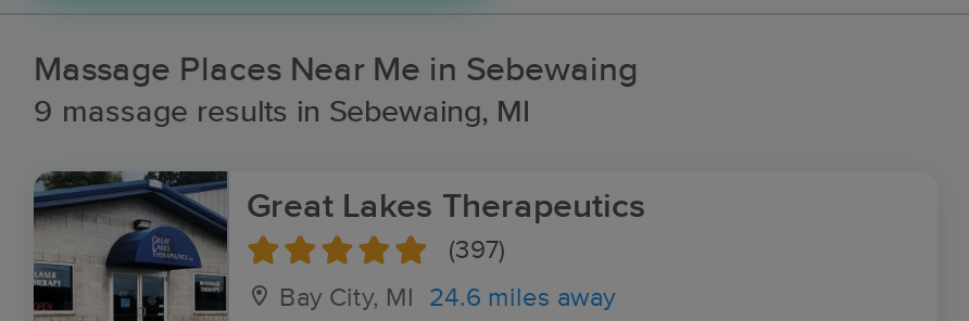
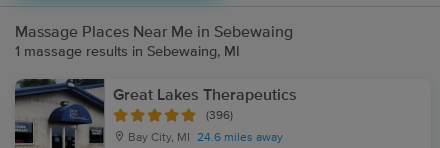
[34,98,531,128] 9 massage results in Sebewaing, MI -> [15,45,240,59] 1 massage results in Sebewaing, MI
[449,239,505,262] (397) -> [206,110,233,121] (396)

